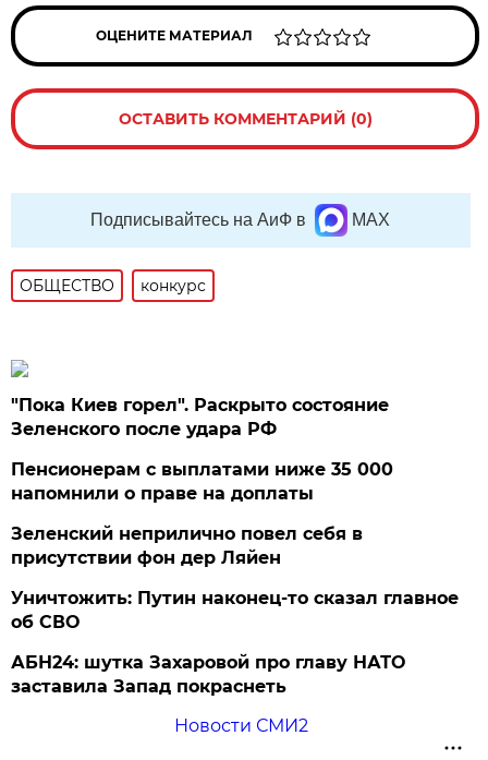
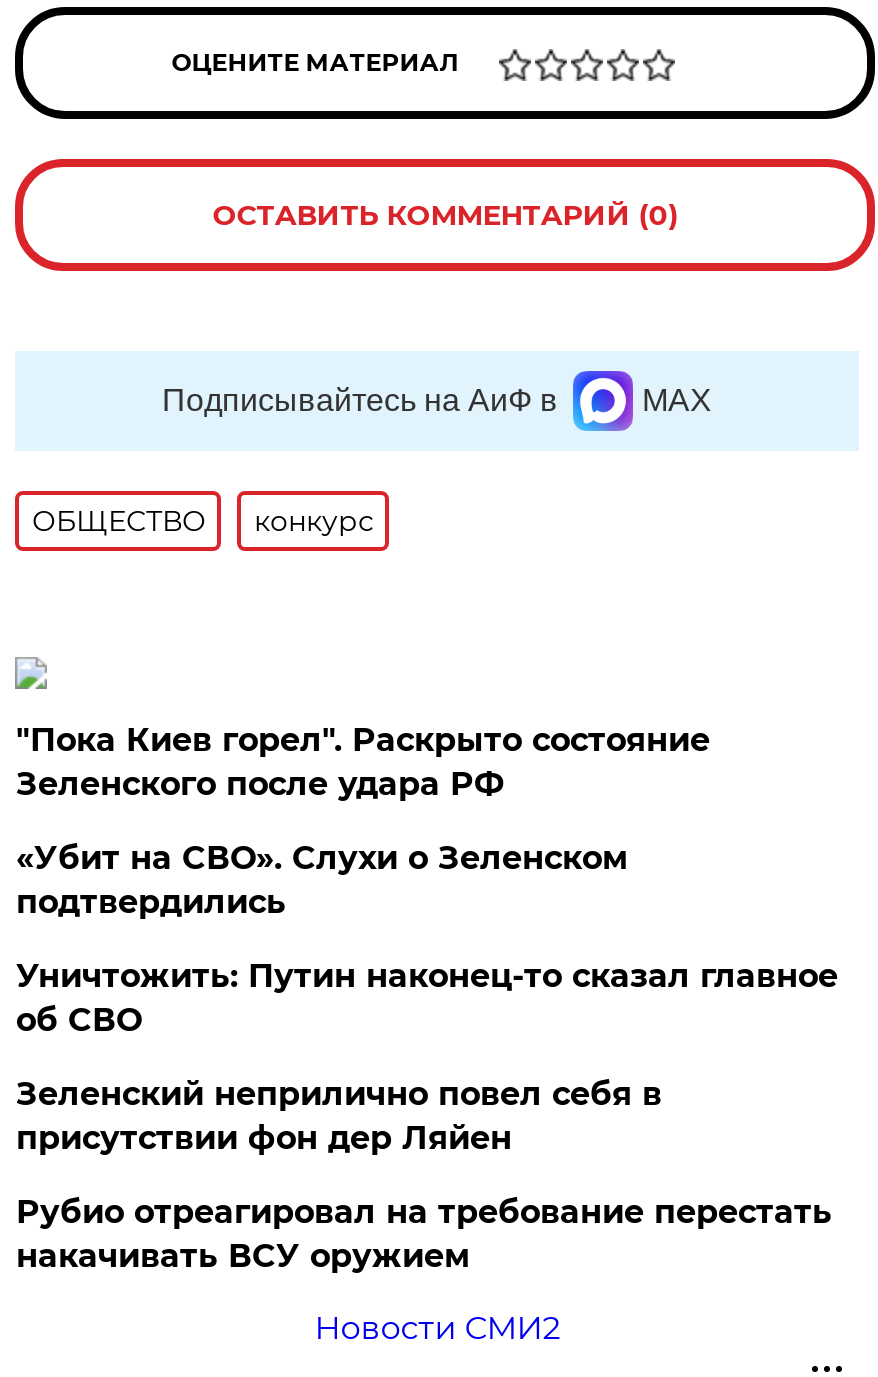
[11,459,394,504] Пенсионерам с выплатами ниже 35 000 | напомнили о праве на доплаты -> [16,839,628,921] «Убит на СВО». Слухи о Зеленском | подтвердились
moved [11,523,363,568] -> [16,1075,662,1157]: Зеленский неприлично повел cебя в | присутствии фон дер Ляйен
moved [11,588,459,632] -> [16,957,838,1039]: Уничтожить: Путин наконец-то сказал главное | об СВО
[11,652,406,697] АБН24: шутка Захаровой про главу НАТО | заставила Запад покраснеть -> [16,1193,832,1275] Рубио отреагировал на требование перестать | накачивать ВСУ оружием

